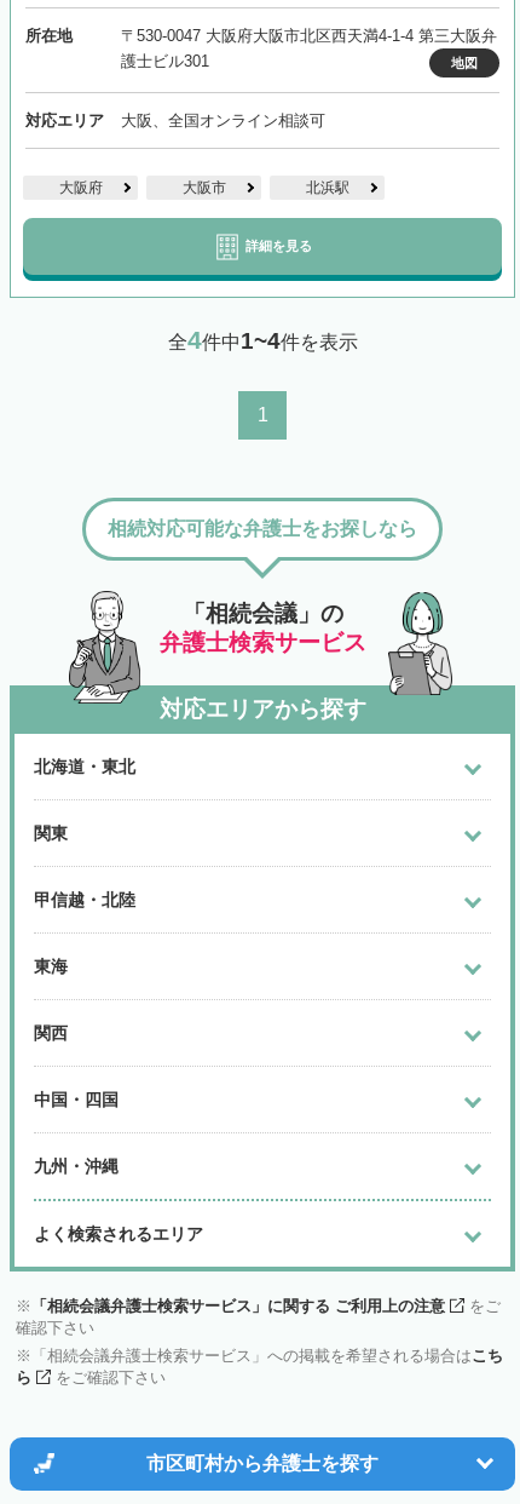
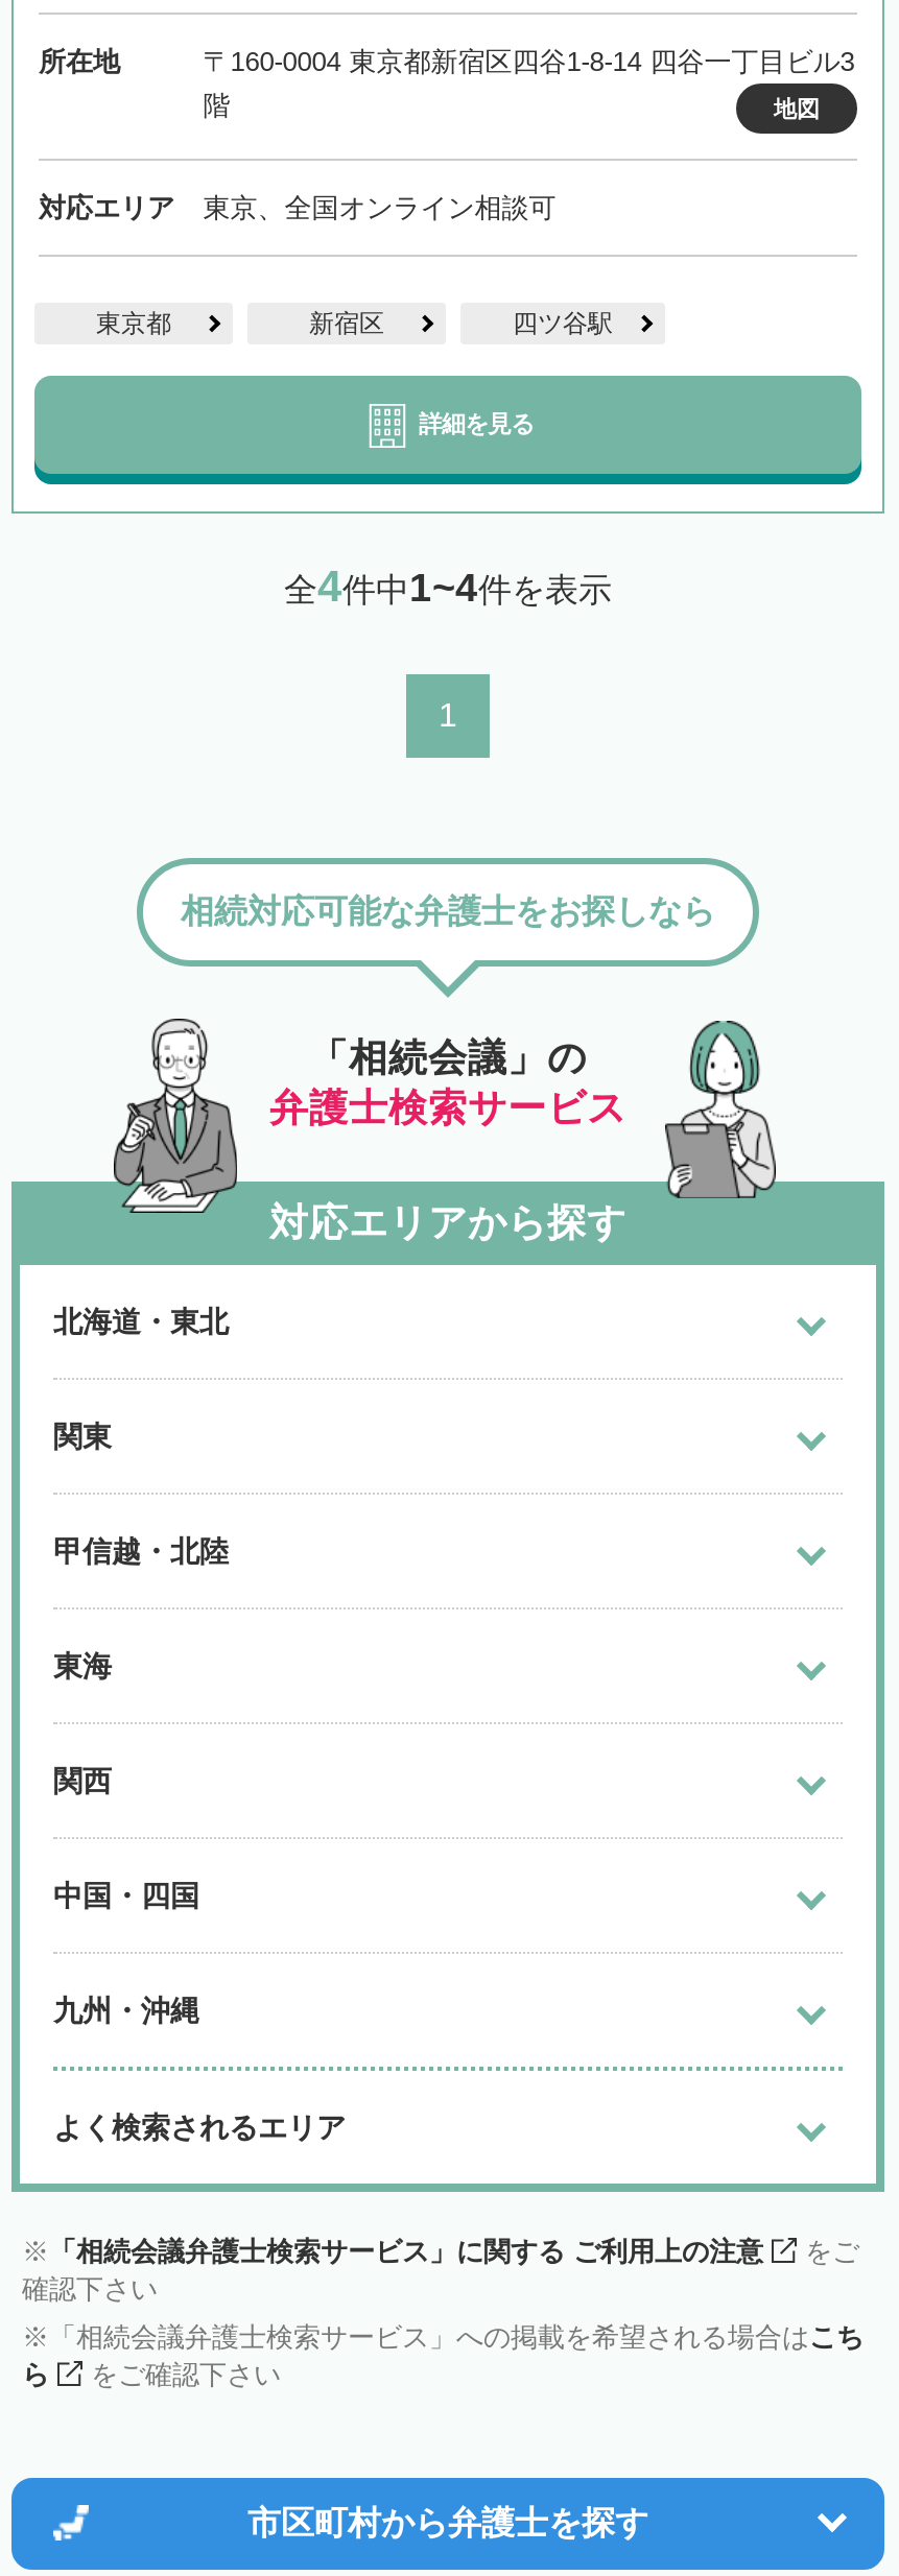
[121,27,497,70] 〒530-0047 大阪府大阪市北区西天満4-1-4 第三大阪弁 | 護士ビル301 -> [203,46,855,121] 〒160-0004 東京都新宿区四谷1-8-14 四谷一丁目ビル3 | 階
[121,112,325,130] 大阪、全国オンライン相談可 -> [203,192,556,224] 東京、全国オンライン相談可
[59,179,349,196] 大阪府 | 大阪市 | 北浜駅 -> [96,309,613,339] 東京都 | 新宿区 | 四ツ谷駅

